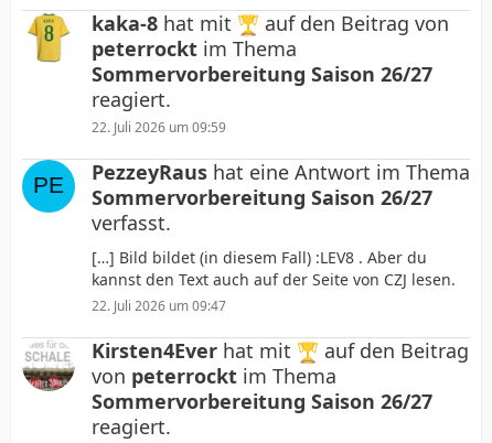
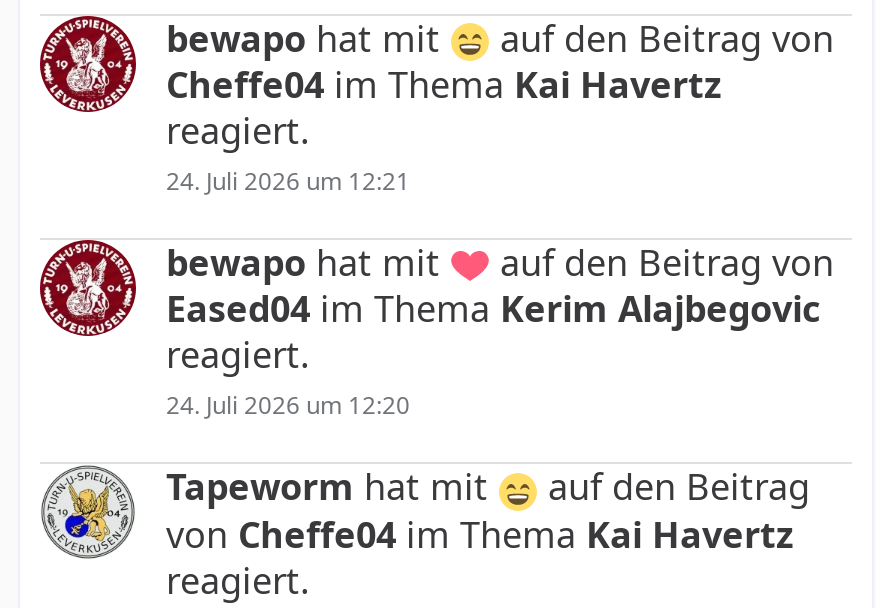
[25,10,237,64] [image] | kaka-8 hat mit -> [38,14,450,114] [image] | bewapo hat mit
[92,35,432,87] peterrockt im Thema | Sommervorbereitung Saison 26/27 -> [166,60,722,108] Cheffe04 im Thema Kai Havertz
[92,118,226,137] 22. Juli 2026 um 09:59 -> [166,164,410,198] 24. Juli 2026 um 12:21
[21,159,470,315] [image] | PezzeyRaus hat eine Antwort im Thema | Sommervorbereitung Saison 26/27 | verfasst. | […] Bild bildet (in diesem Fall) :LEV8 . Aber du | kannst den Text auch auf der Seite von CZJ lesen. | 22. Juli 2026 um 09:47 -> [38,238,834,423] [image] | bewapo hat mit | auf den Beitrag von | Eased04 im Thema Kerim Alajbegovic | reagiert. | 24. Juli 2026 um 12:20
[23,337,297,390] [image] | Kirsten4Ever hat mit -> [40,463,498,556] [image] | Tapeworm hat mit
[92,363,432,415] von peterrockt im Thema | Sommervorbereitung Saison 26/27 -> [166,509,794,557] von Cheffe04 im Thema Kai Havertz

